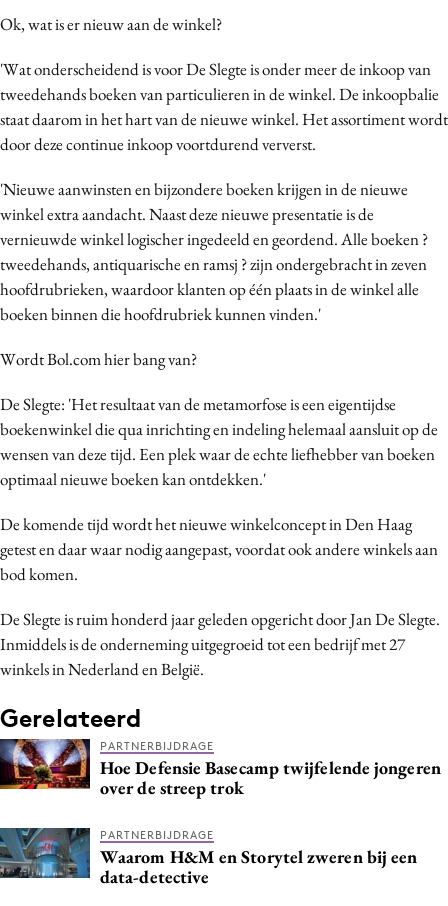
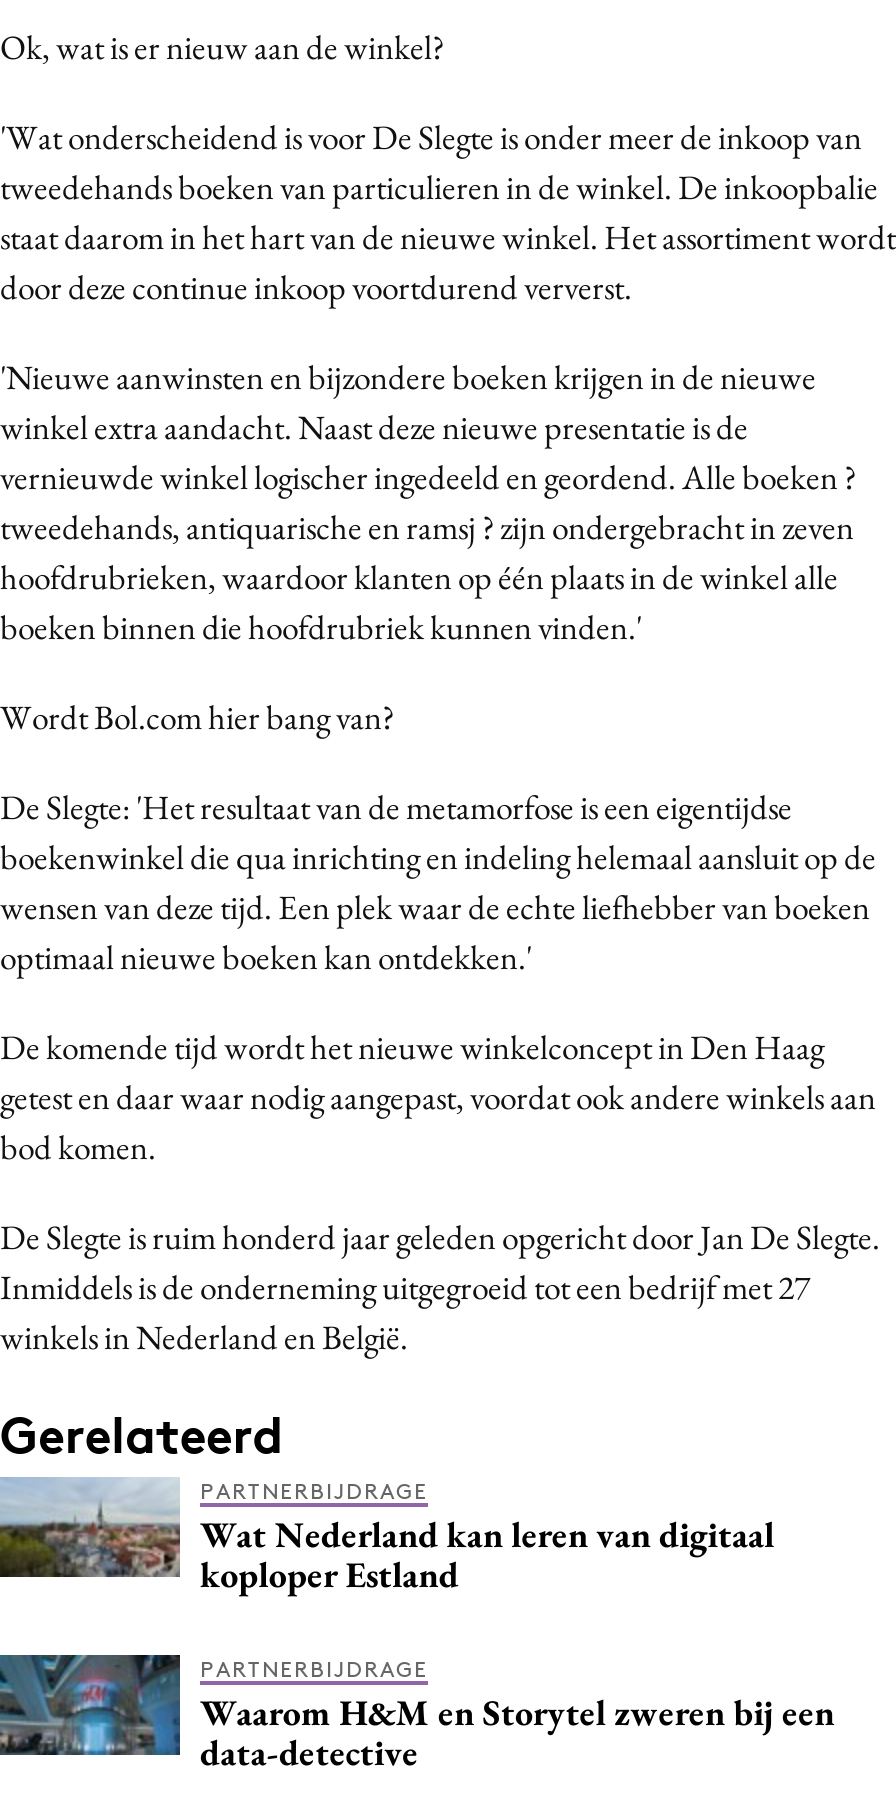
[3,738,441,799] [image] | Hoe Defensie Basecamp twijfelende jongeren | over de streep trok -> [6,1477,774,1597] [image] | Wat Nederland kan leren van digitaal | koploper Estland

